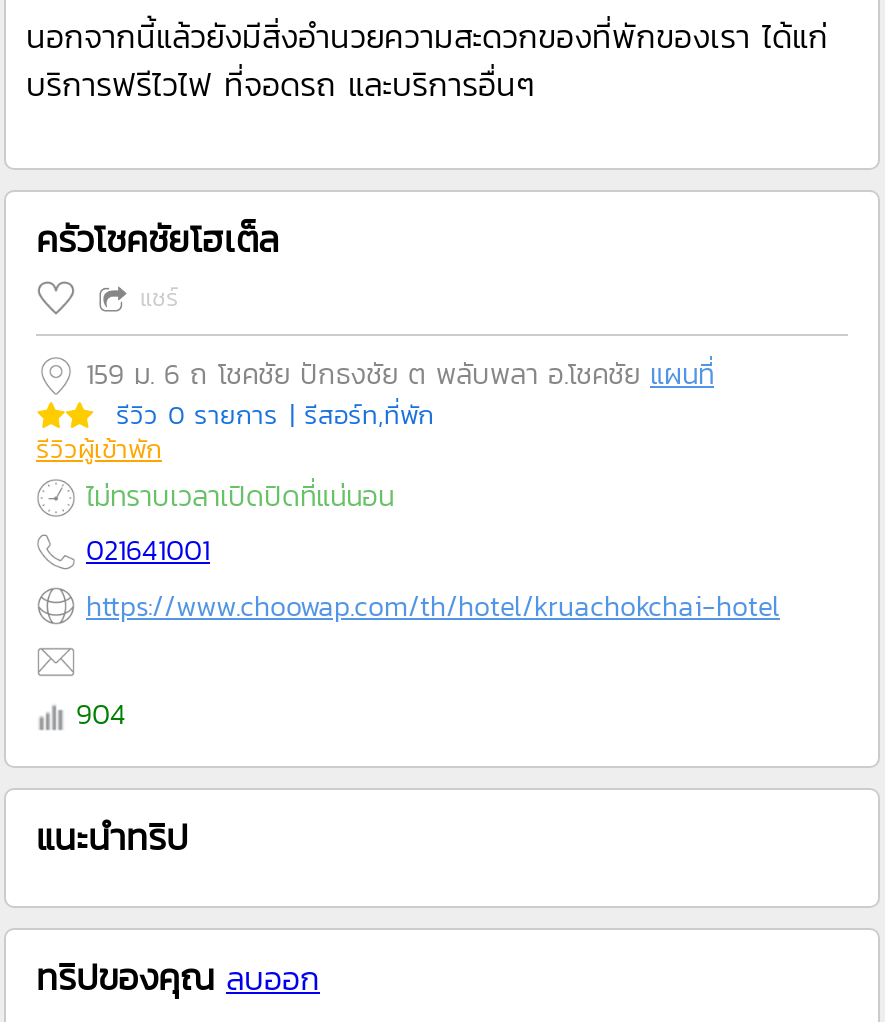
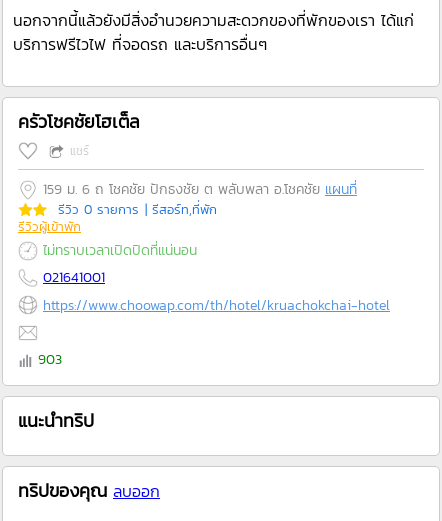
[76,694,126,736] 904 -> [38,349,62,370] 903

